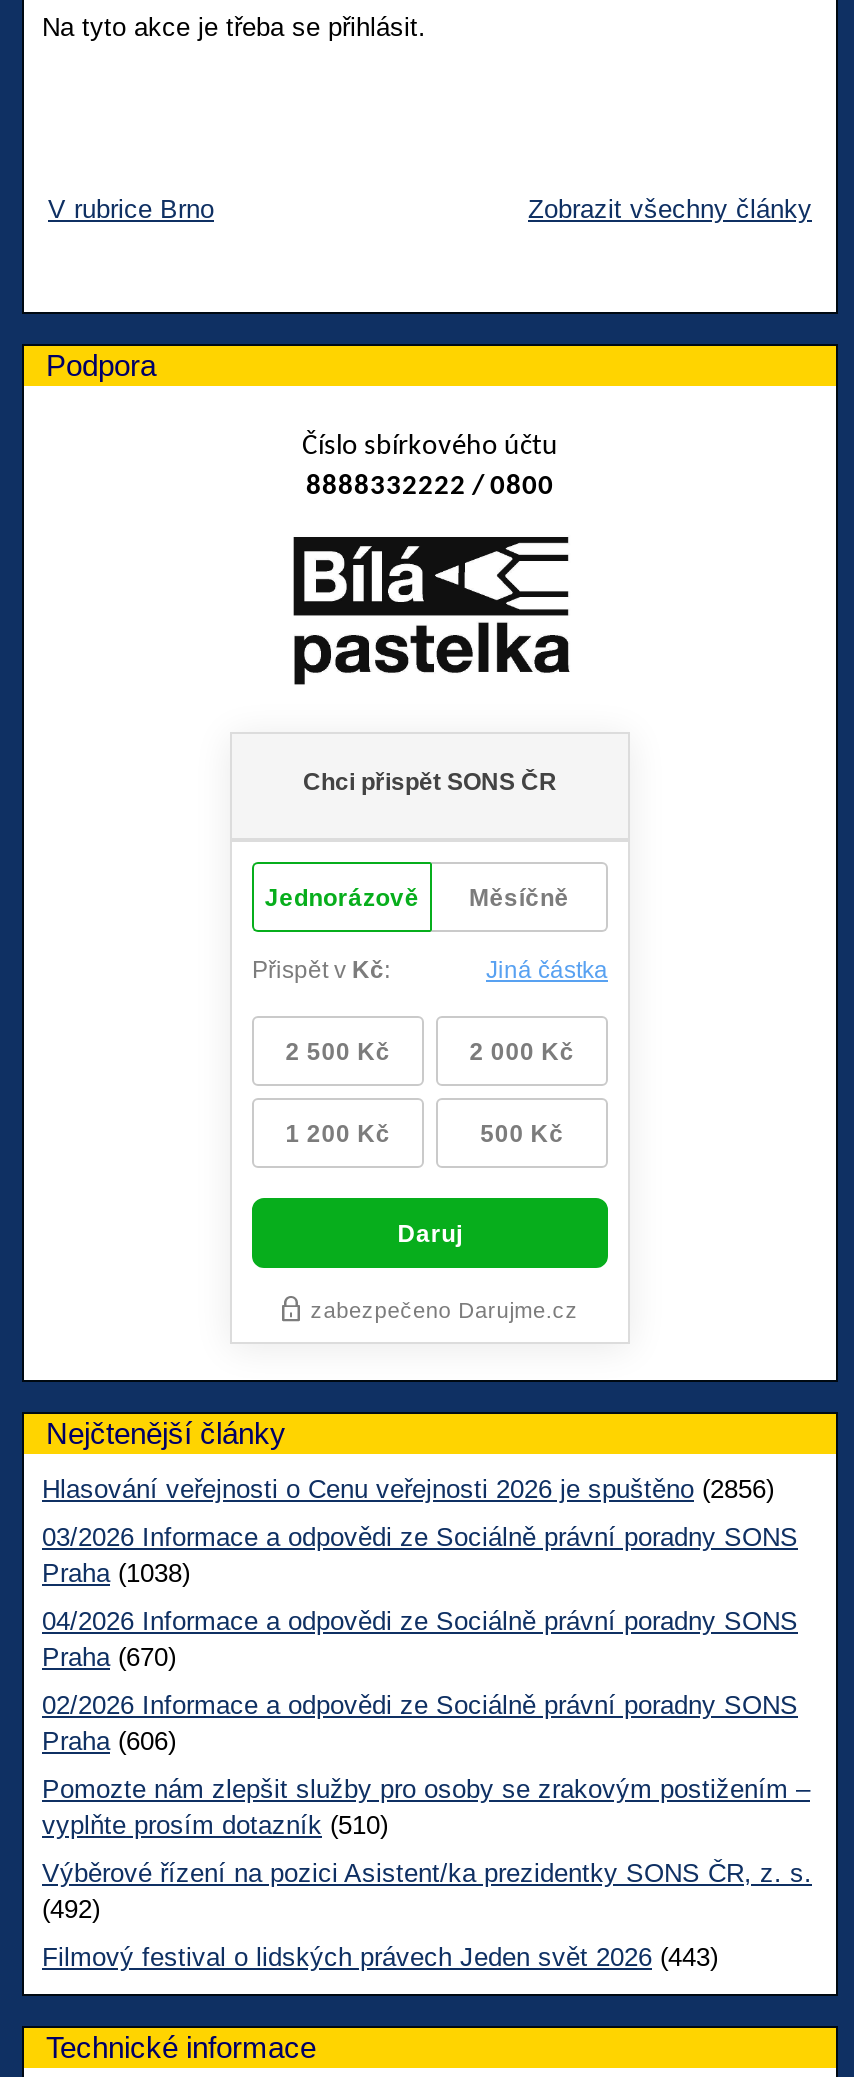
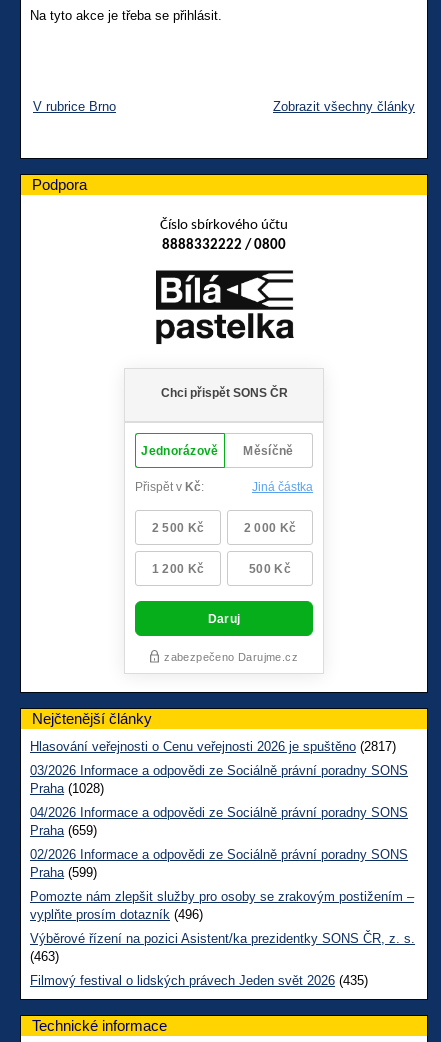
[42,1475,774,1505] Hlasování veřejnosti o Cenu veřejnosti 2026 je spuštěno (2856) -> [30,739,396,754] Hlasování veřejnosti o Cenu veřejnosti 2026 je spuštěno (2817)
[42,1559,190,1589] Praha (1038) -> [30,781,104,796] Praha (1028)
[42,1643,176,1673] Praha (670) -> [30,823,97,838] Praha (659)
[42,1727,176,1757] Praha (606) -> [30,865,97,880] Praha (599)
[42,1811,388,1841] vyplňte prosím dotazník (510) -> [30,907,203,922] vyplňte prosím dotazník (496)
[42,1895,100,1925] (492) -> [30,949,59,964] (463)
[42,1943,718,1973] Filmový festival o lidských právech Jeden svět 2026 (443) -> [30,973,368,988] Filmový festival o lidských právech Jeden svět 2026 (435)

